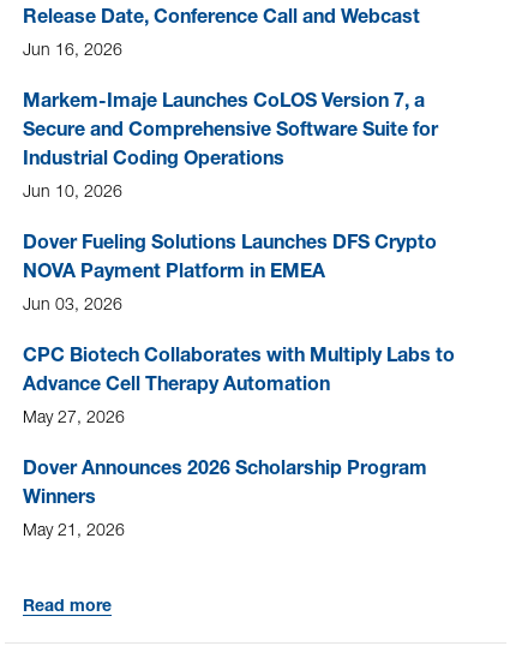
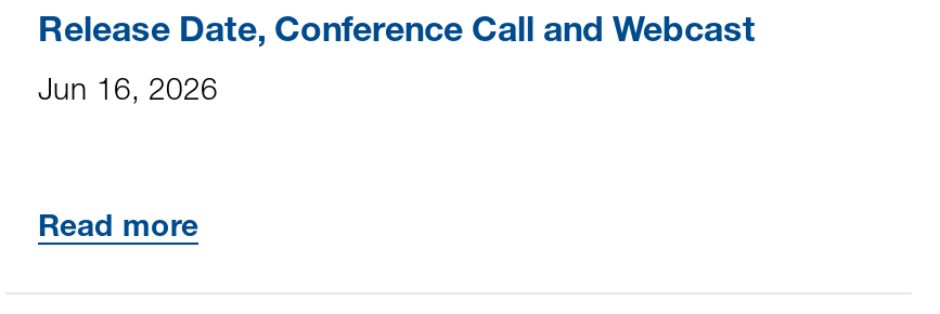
[23,87,455,539] Markem-Imaje Launches CoLOS Version 7, a | Secure and Comprehensive Software Suite for | Industrial Coding Operations | Jun 10, 2026 | Dover Fueling Solutions Launches DFS Crypto | NOVA Payment Platform in EMEA | Jun 03, 2026 | CPC Biotech Collaborates with Multiply Labs to | Advance Cell Therapy Automation | May 27, 2026 | Dover Announces 2026 Scholarship Program | Winners | May 21, 2026 -> none

